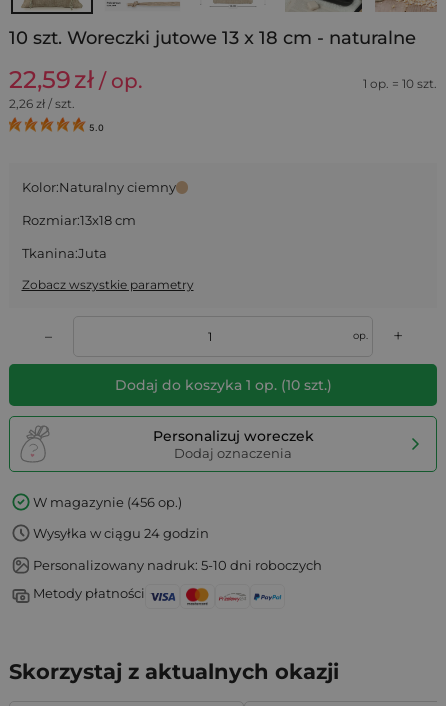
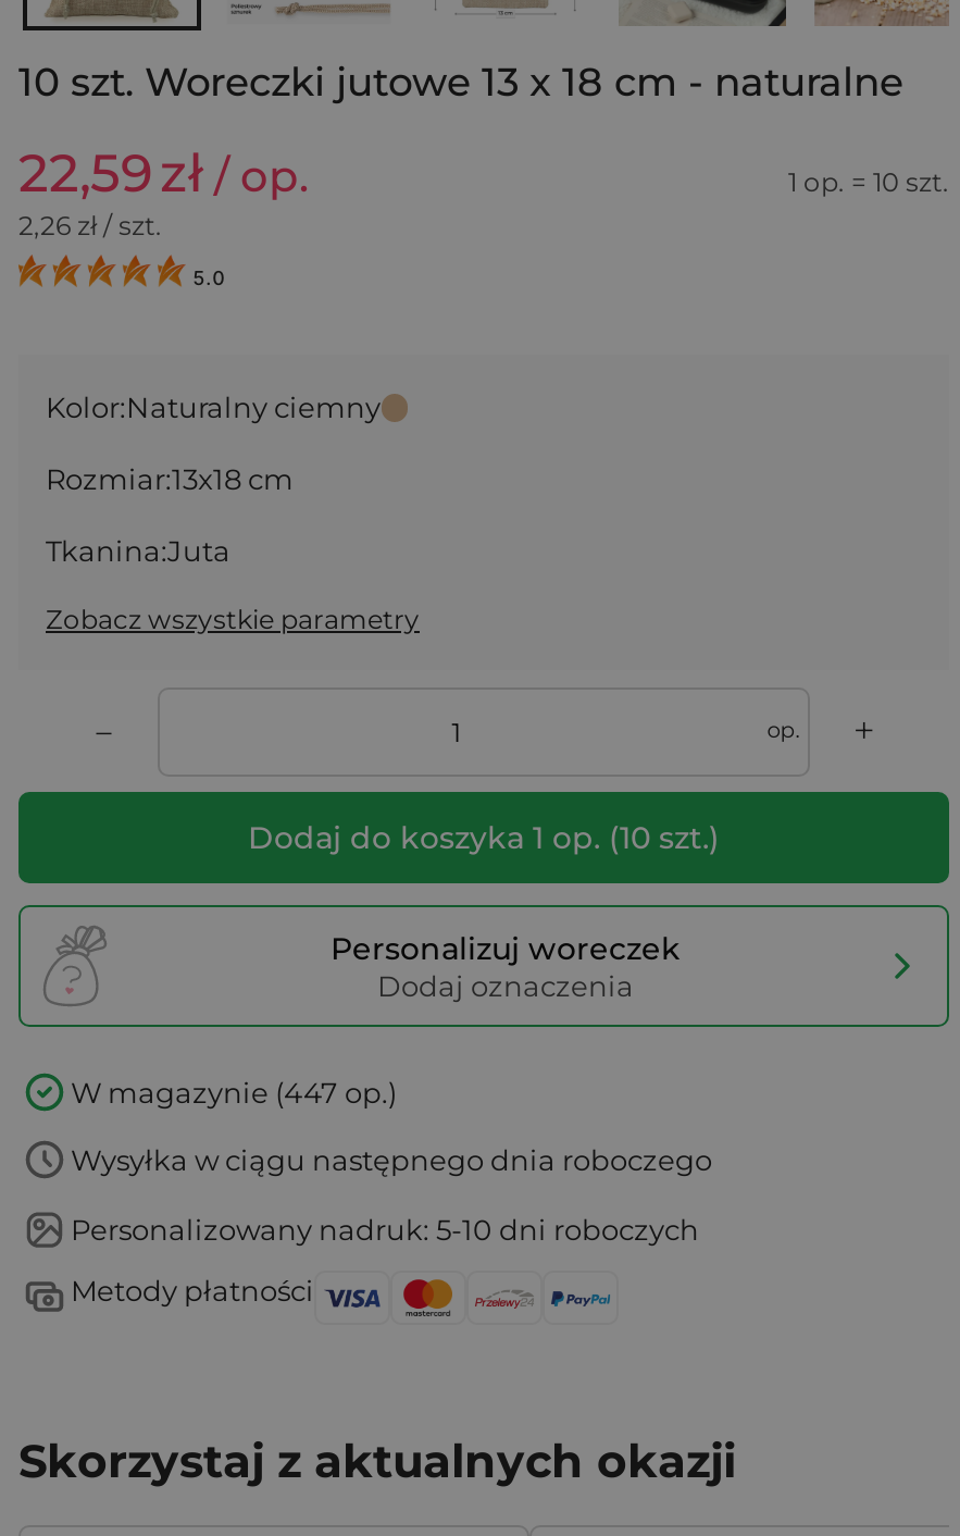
[33,494,182,510] W magazynie (456 op.) -> [71,1074,397,1109] W magazynie (447 op.)
[33,525,209,541] Wysyłka w ciągu 24 godzin -> [71,1143,712,1178] Wysyłka w ciągu następnego dnia roboczego

